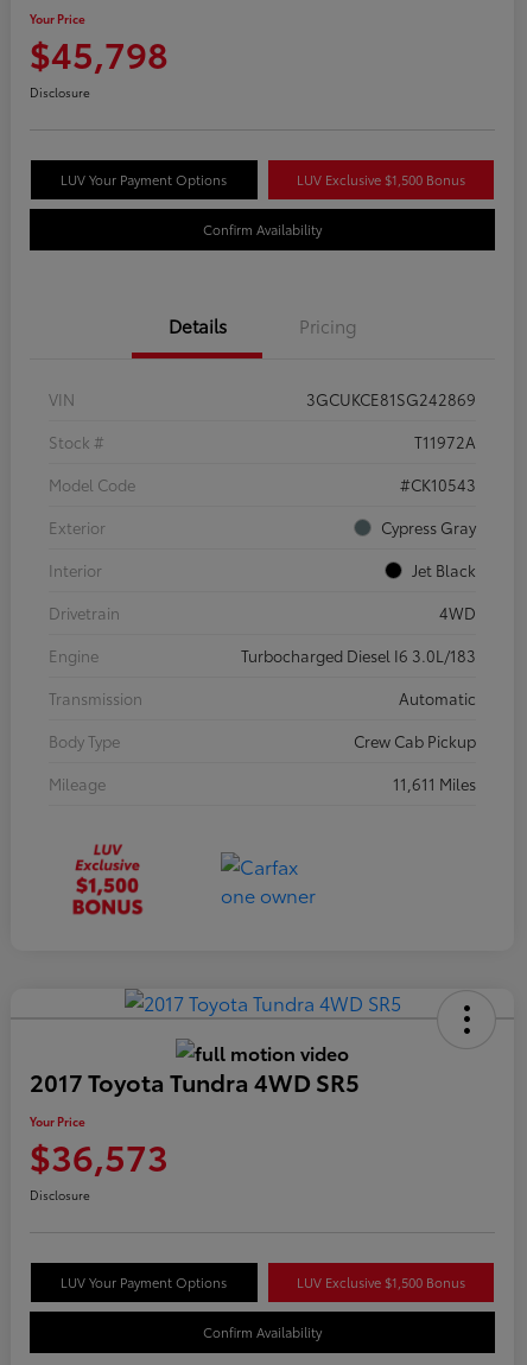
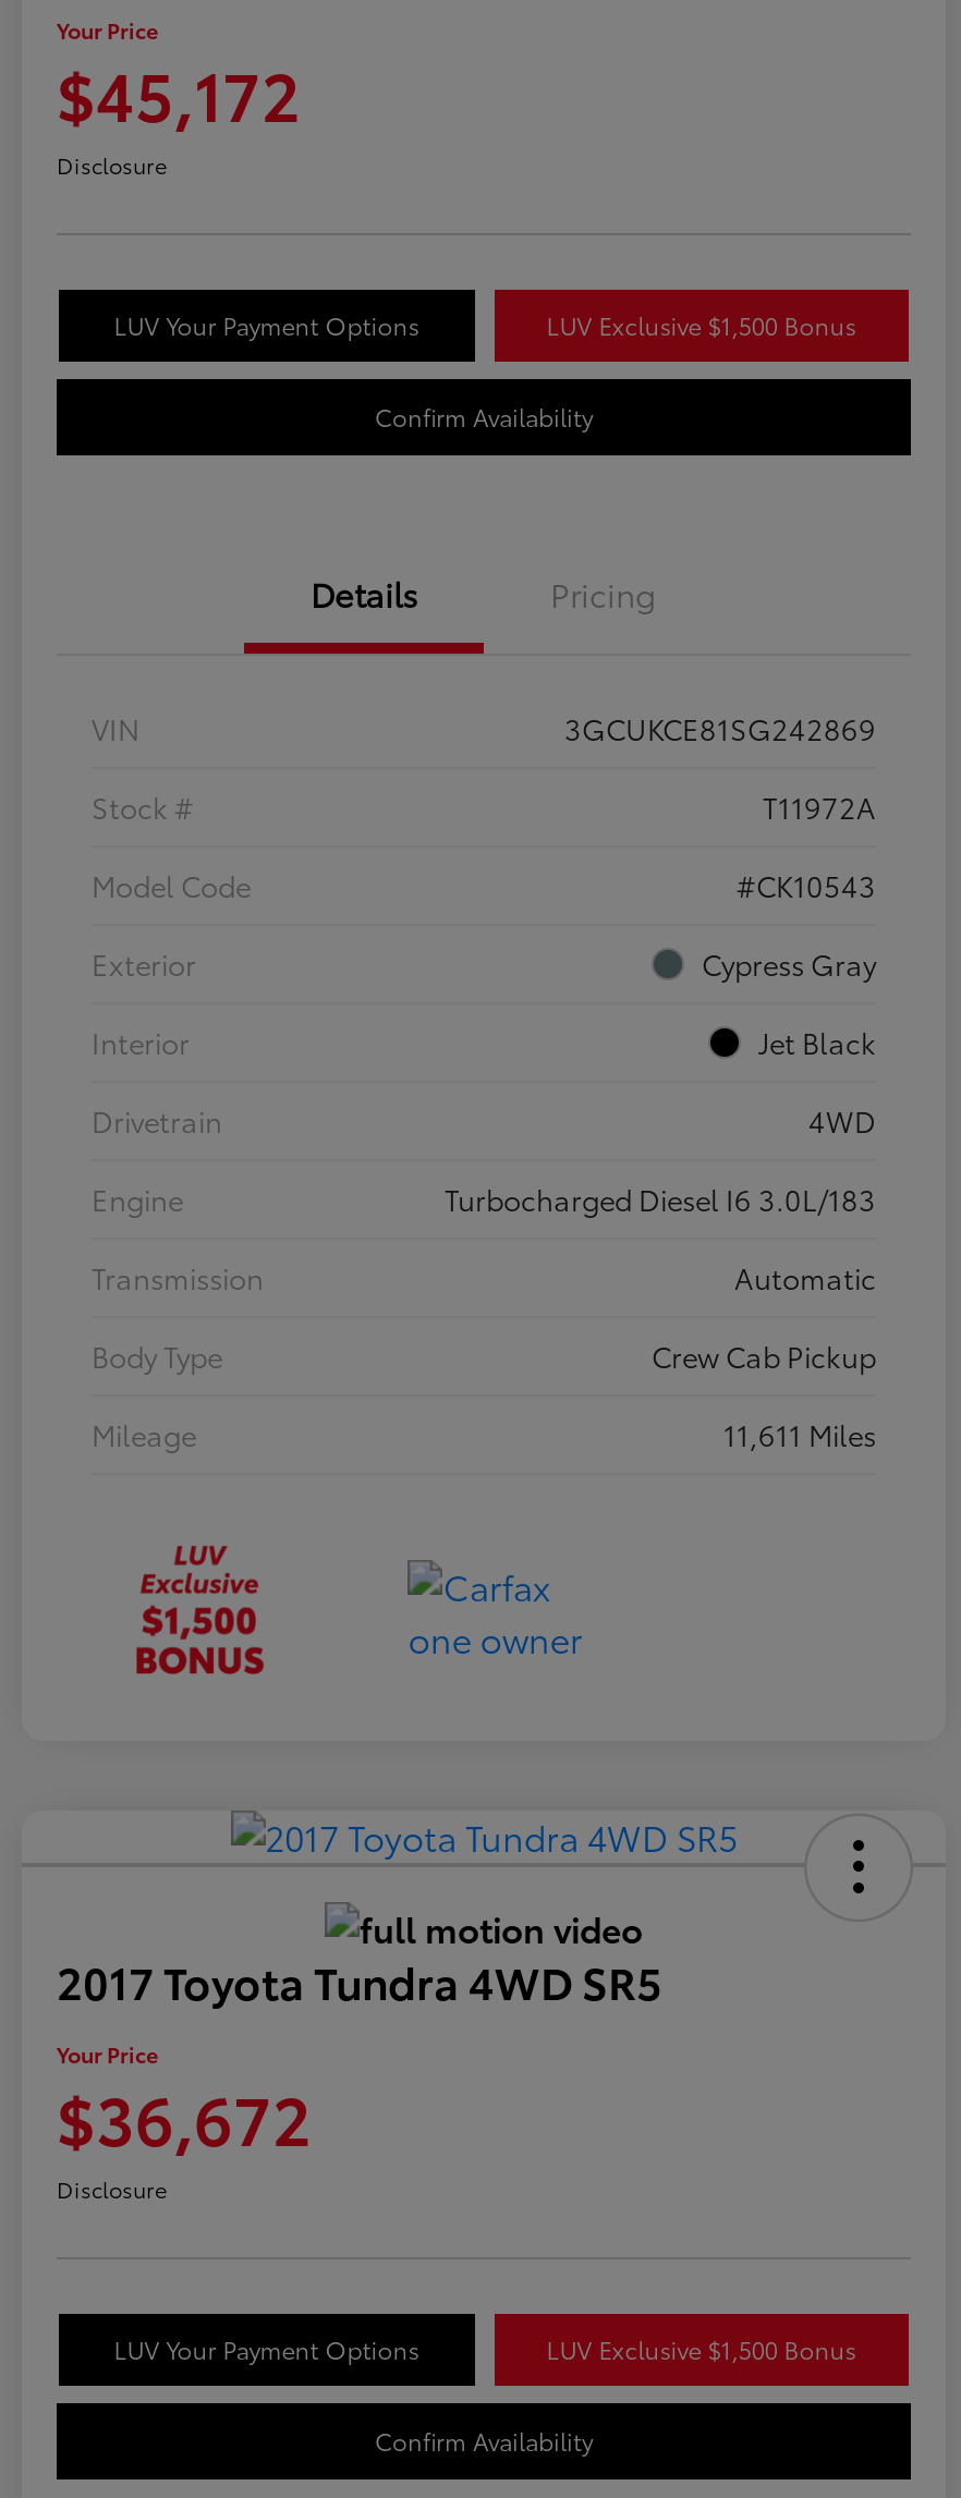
[30,27,169,78] $45,798 -> [57,45,301,139] $45,172
[30,1130,169,1181] $36,573 -> [57,2069,312,2163] $36,672

